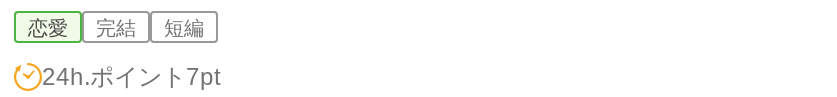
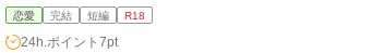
none -> [124,9,145,21] R18

